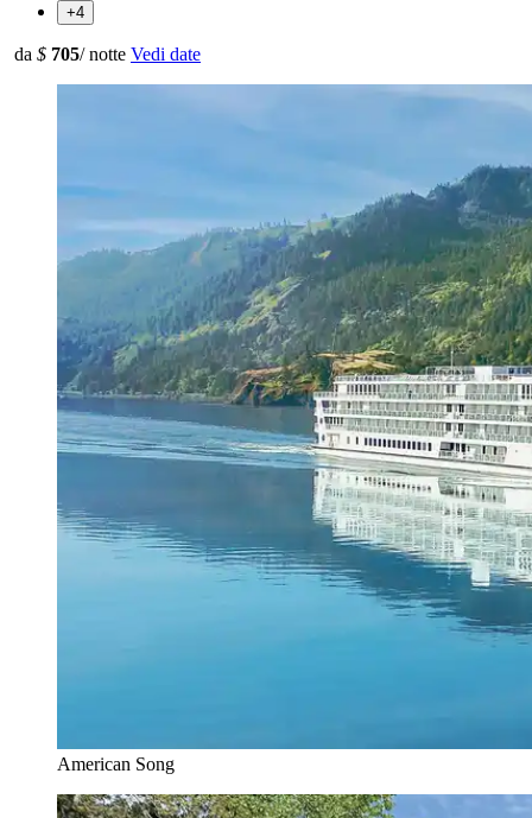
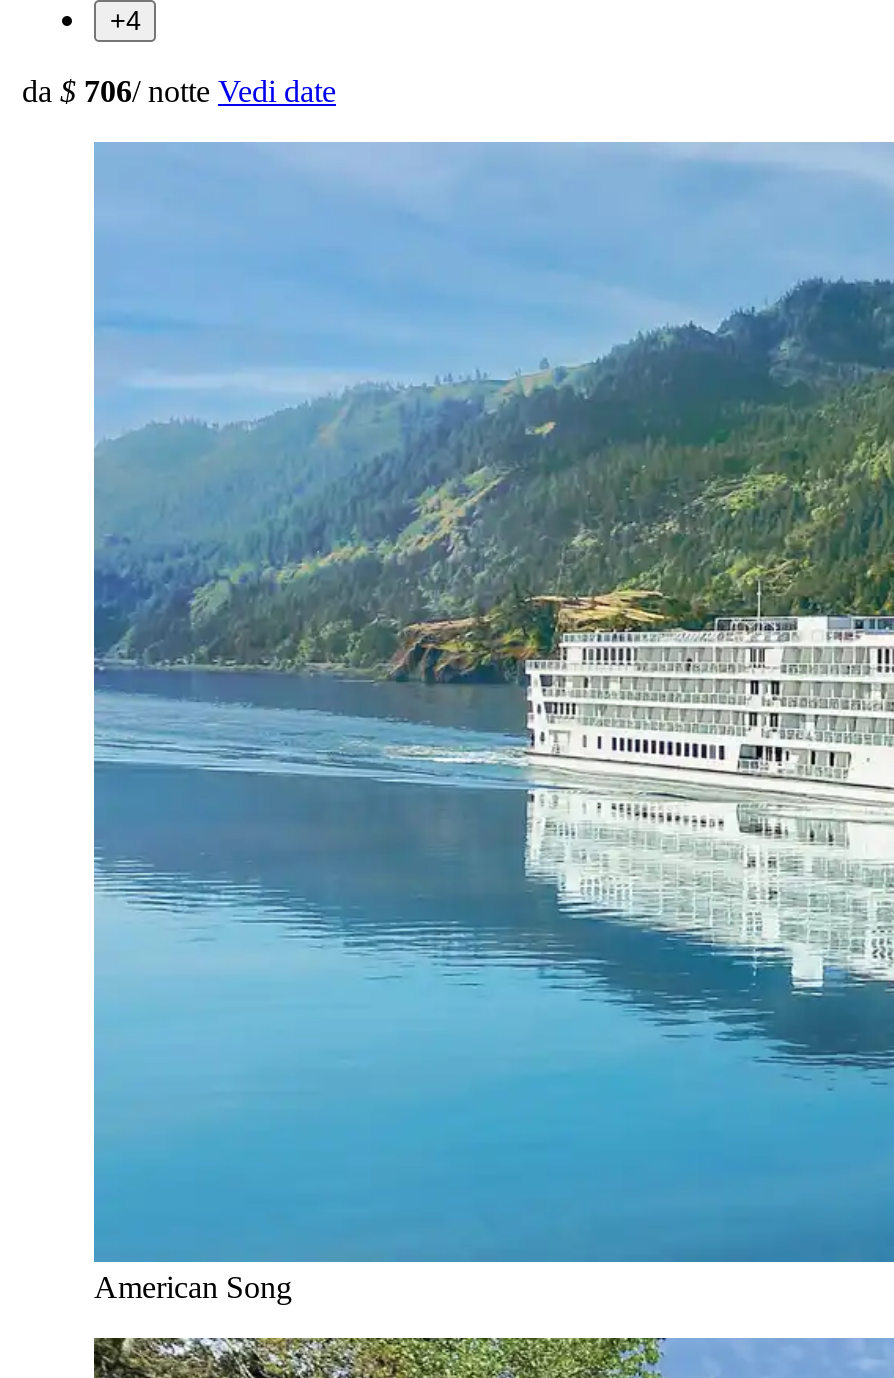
[9,44,201,64] da $ 705/ notte Vedi date -> [14,74,336,108] da $ 706/ notte Vedi date

